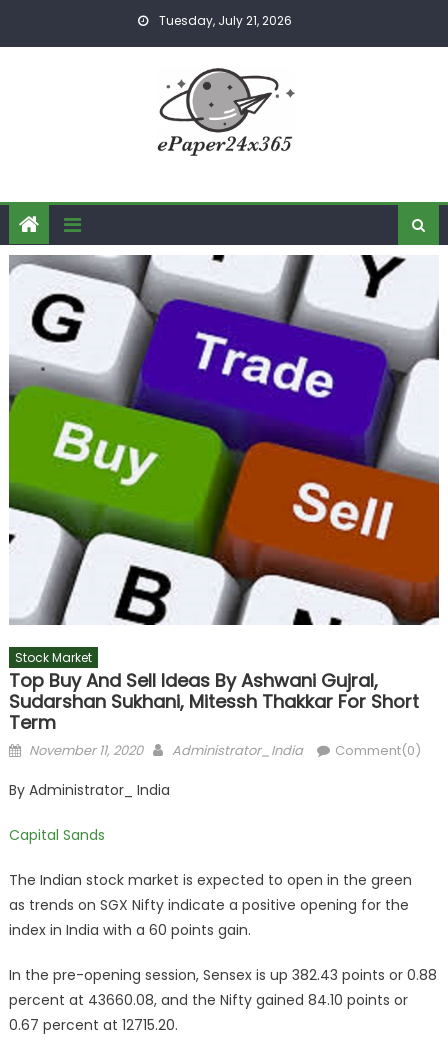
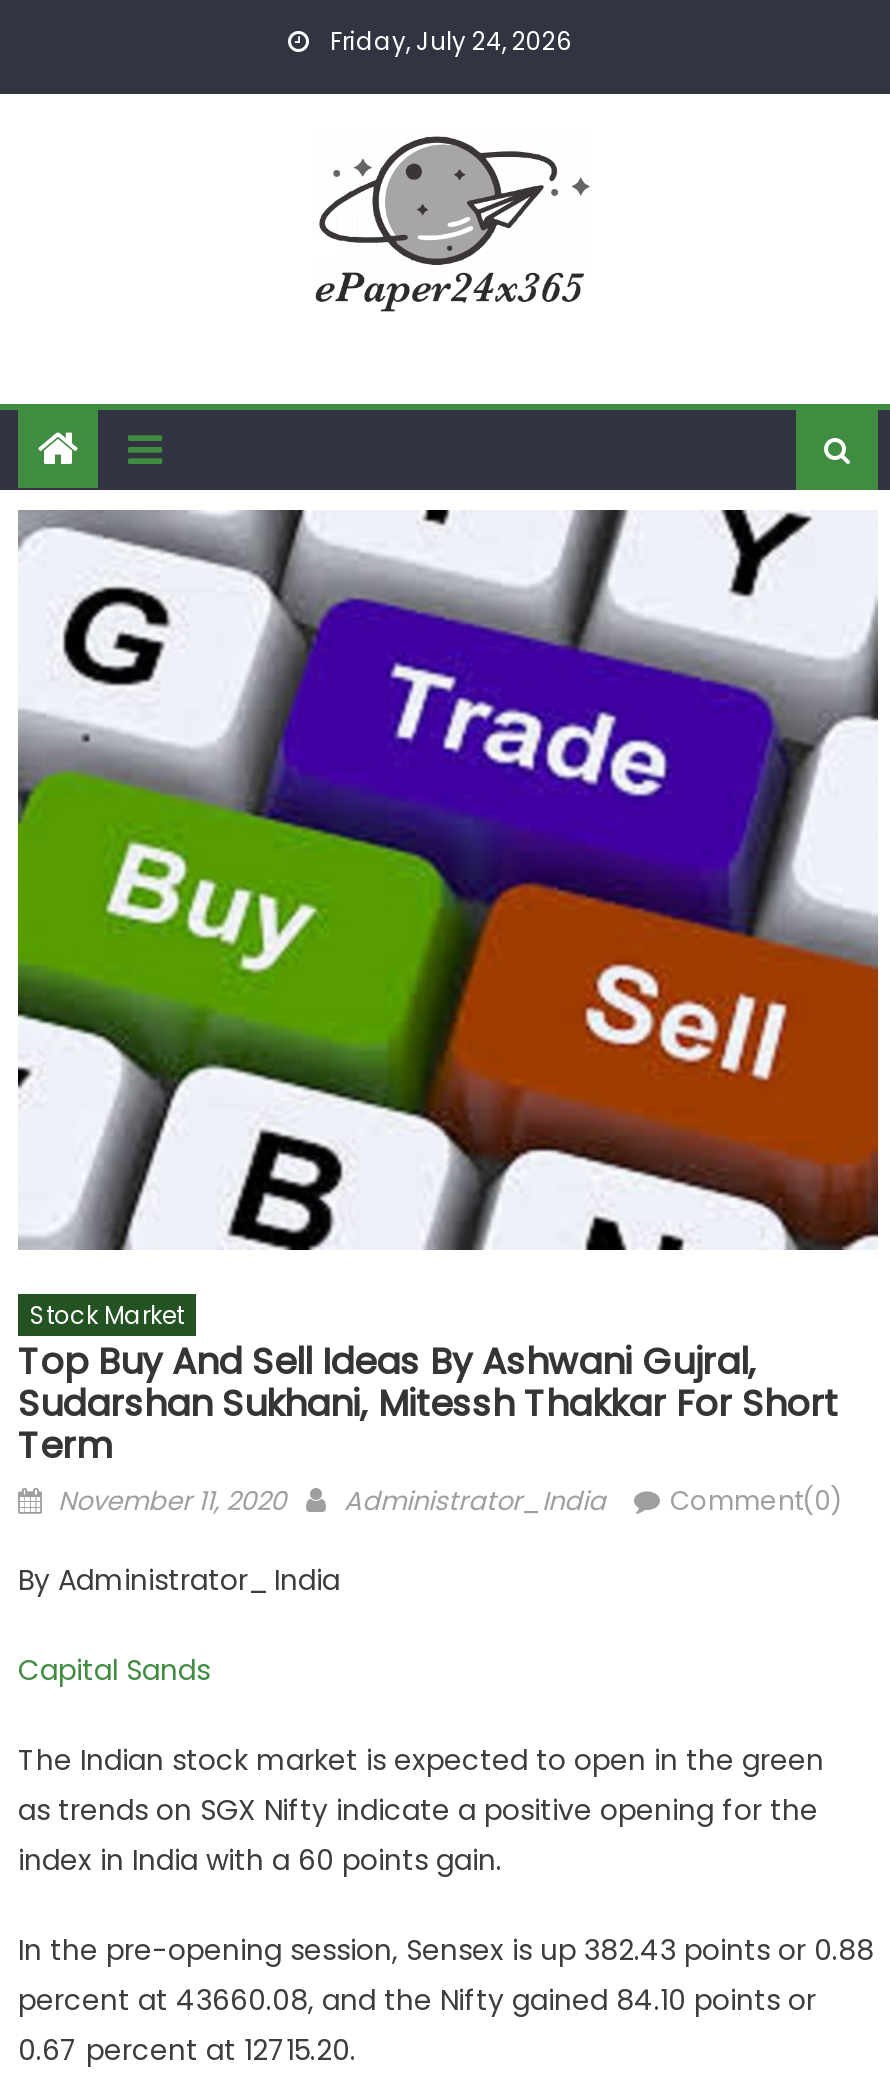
[156,12,292,29] Tuesday, July 21, 2026 -> [324,24,572,58] Friday, July 24, 2026

